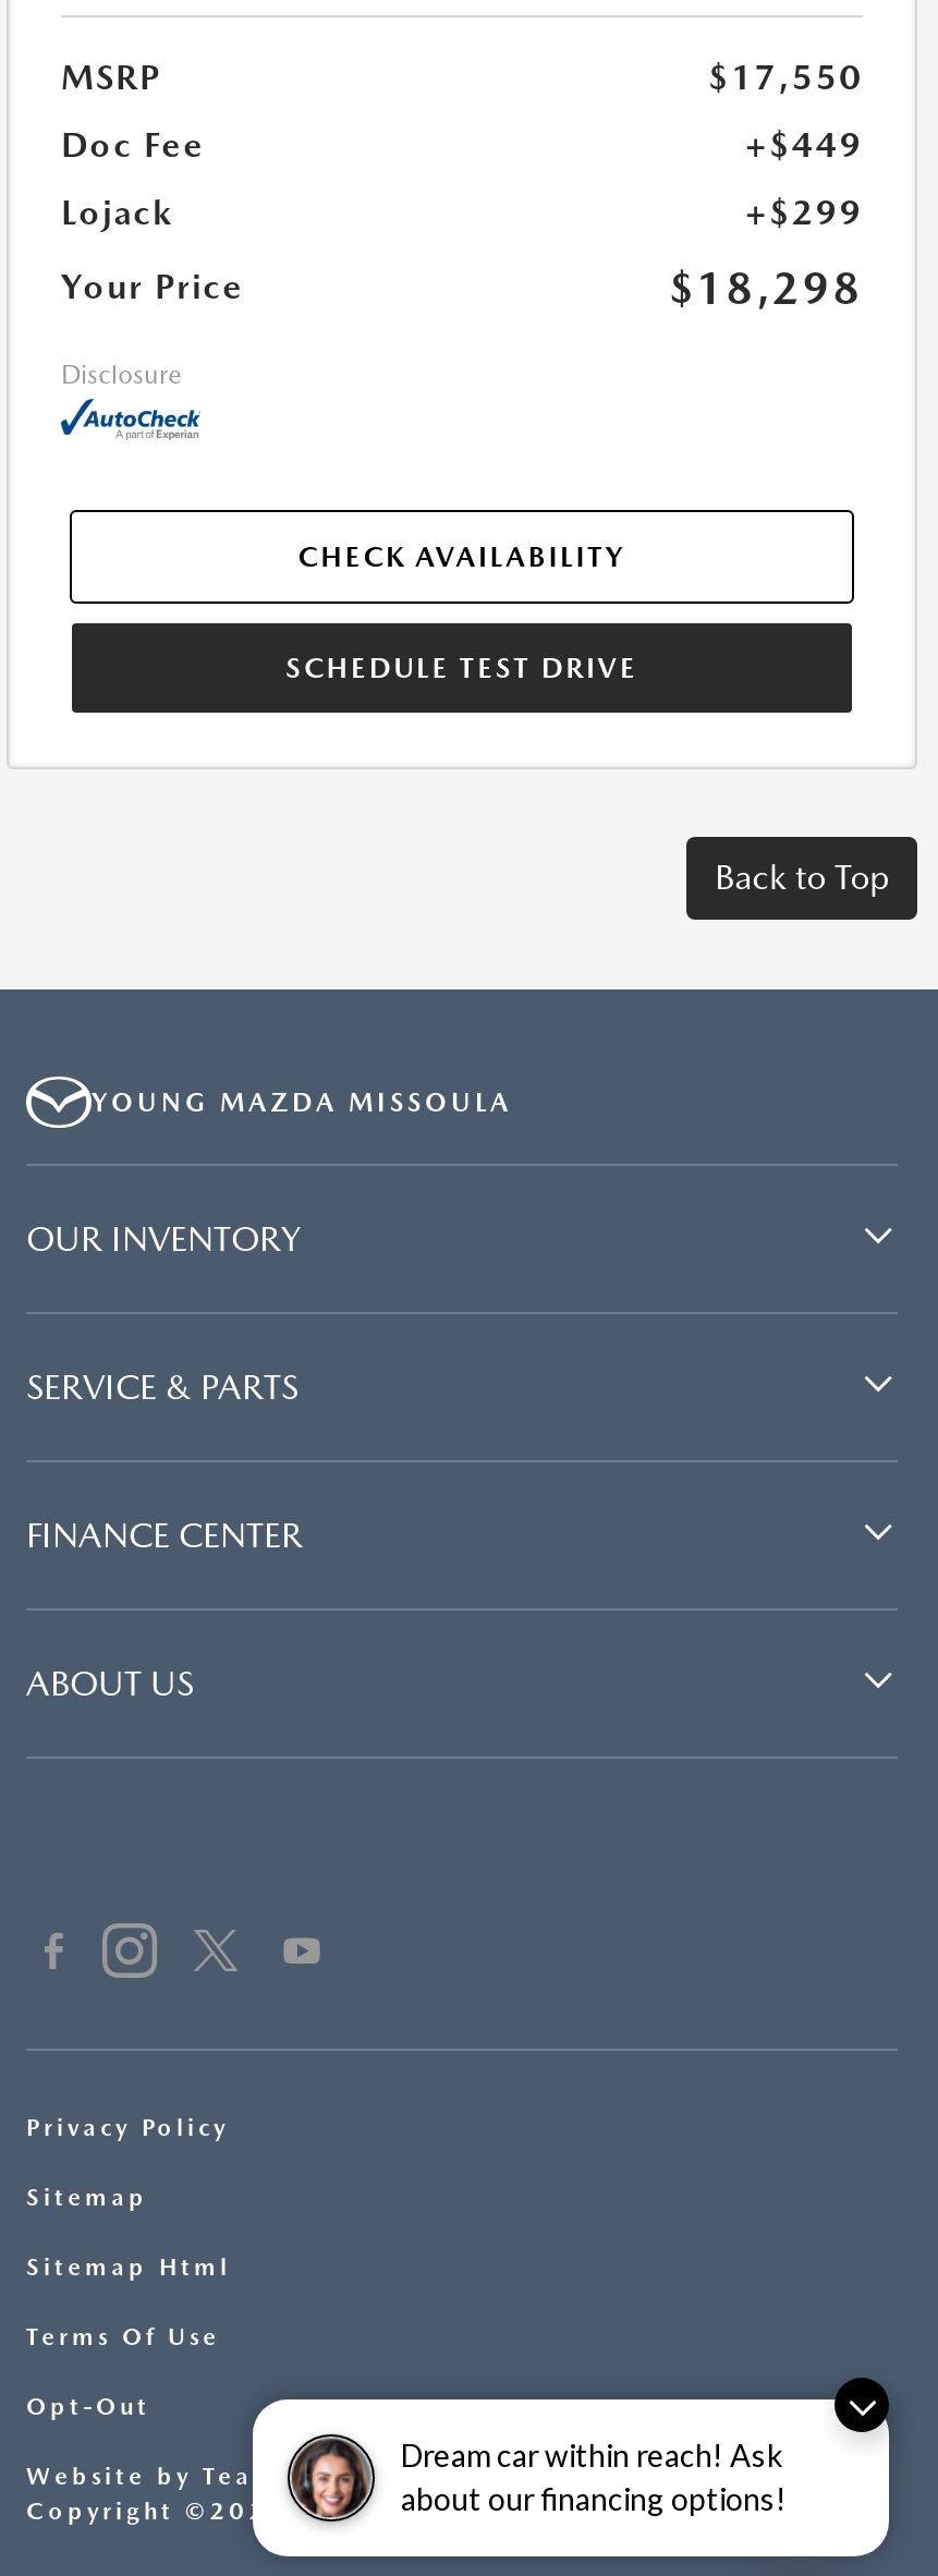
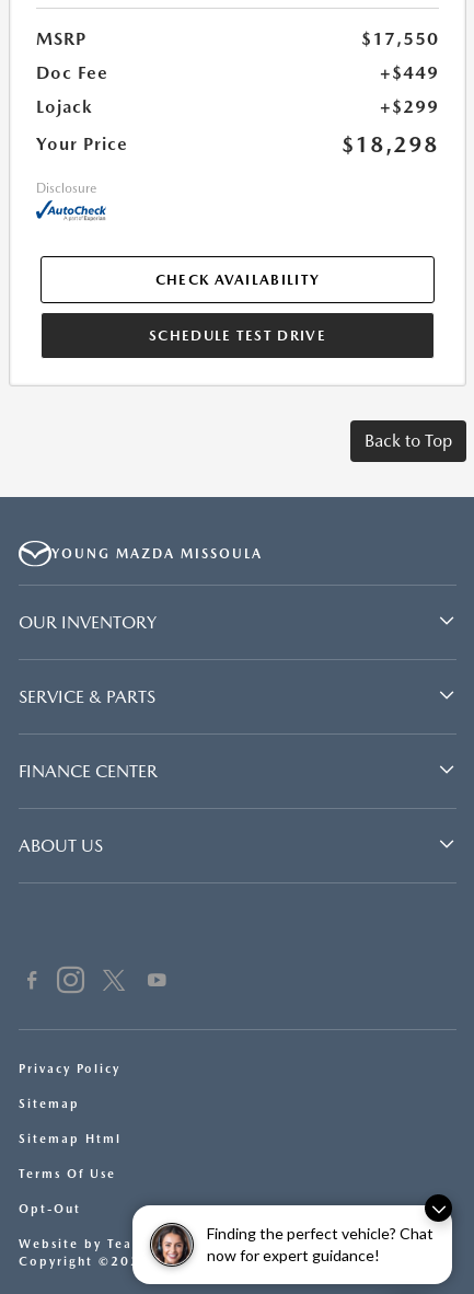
[401,2437,787,2517] Dream car within reach! Ask | about our financing options! -> [207,1224,433,1264] Finding the perfect vehicle? Chat | now for expert guidance!

